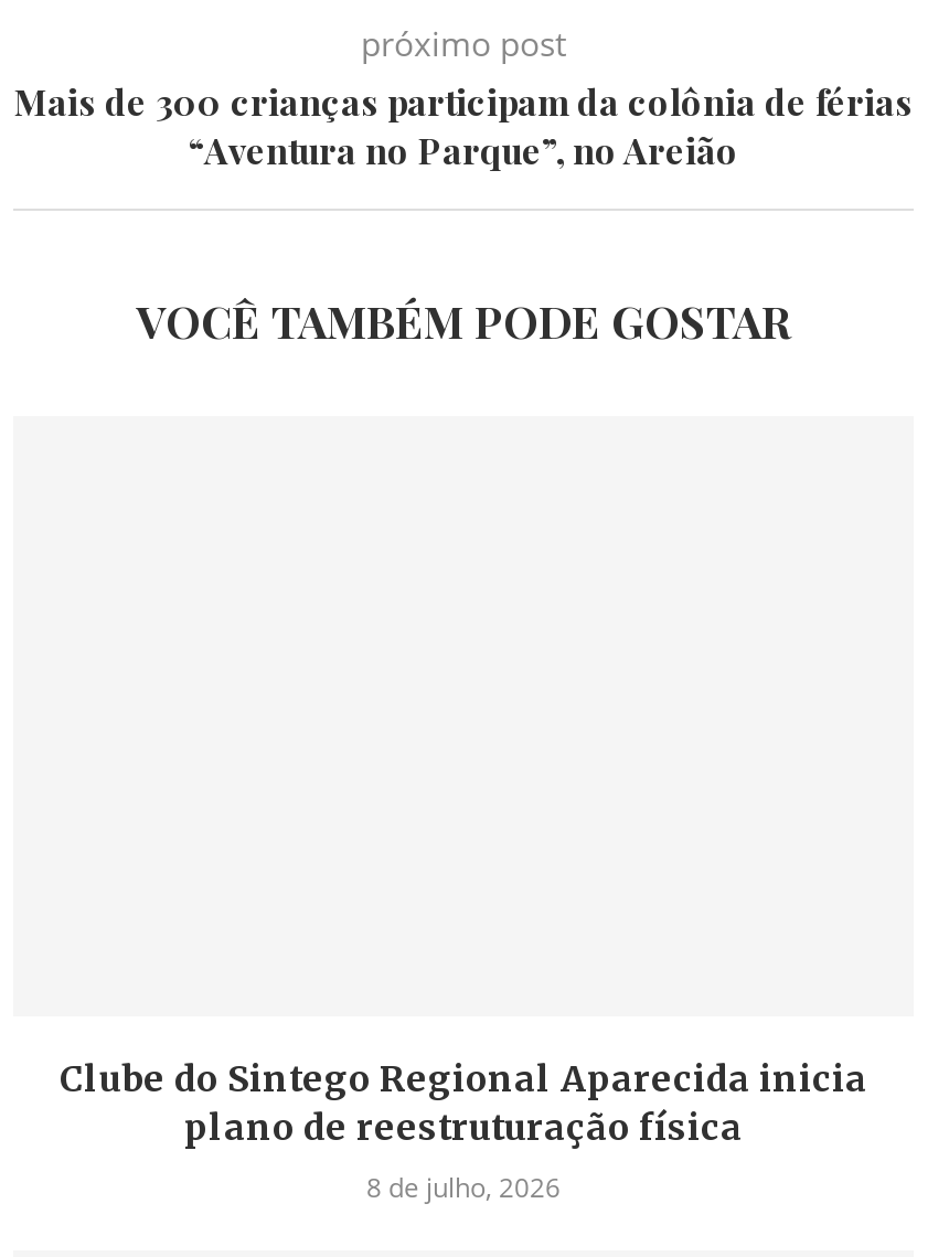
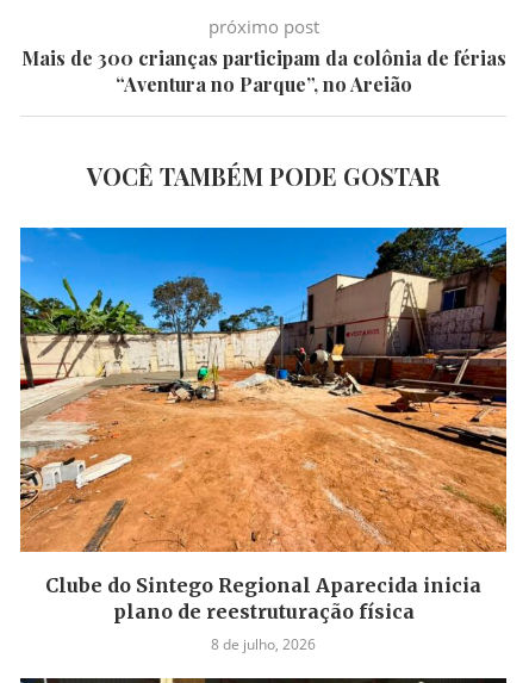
none -> [19,226,508,553] [image]

